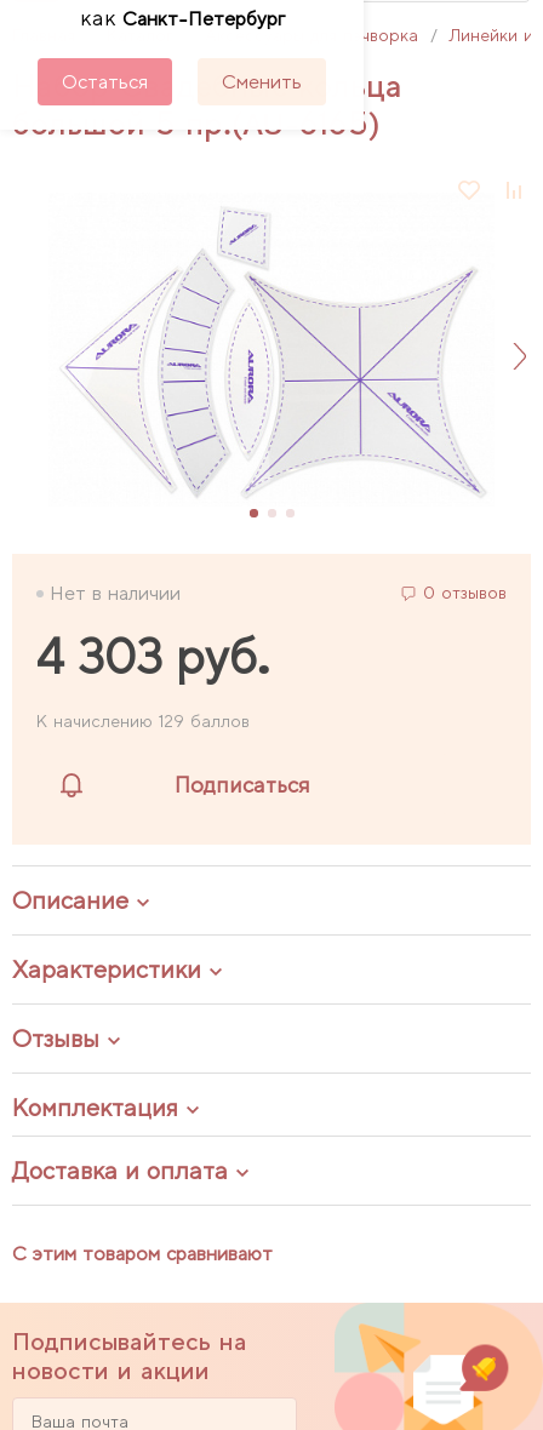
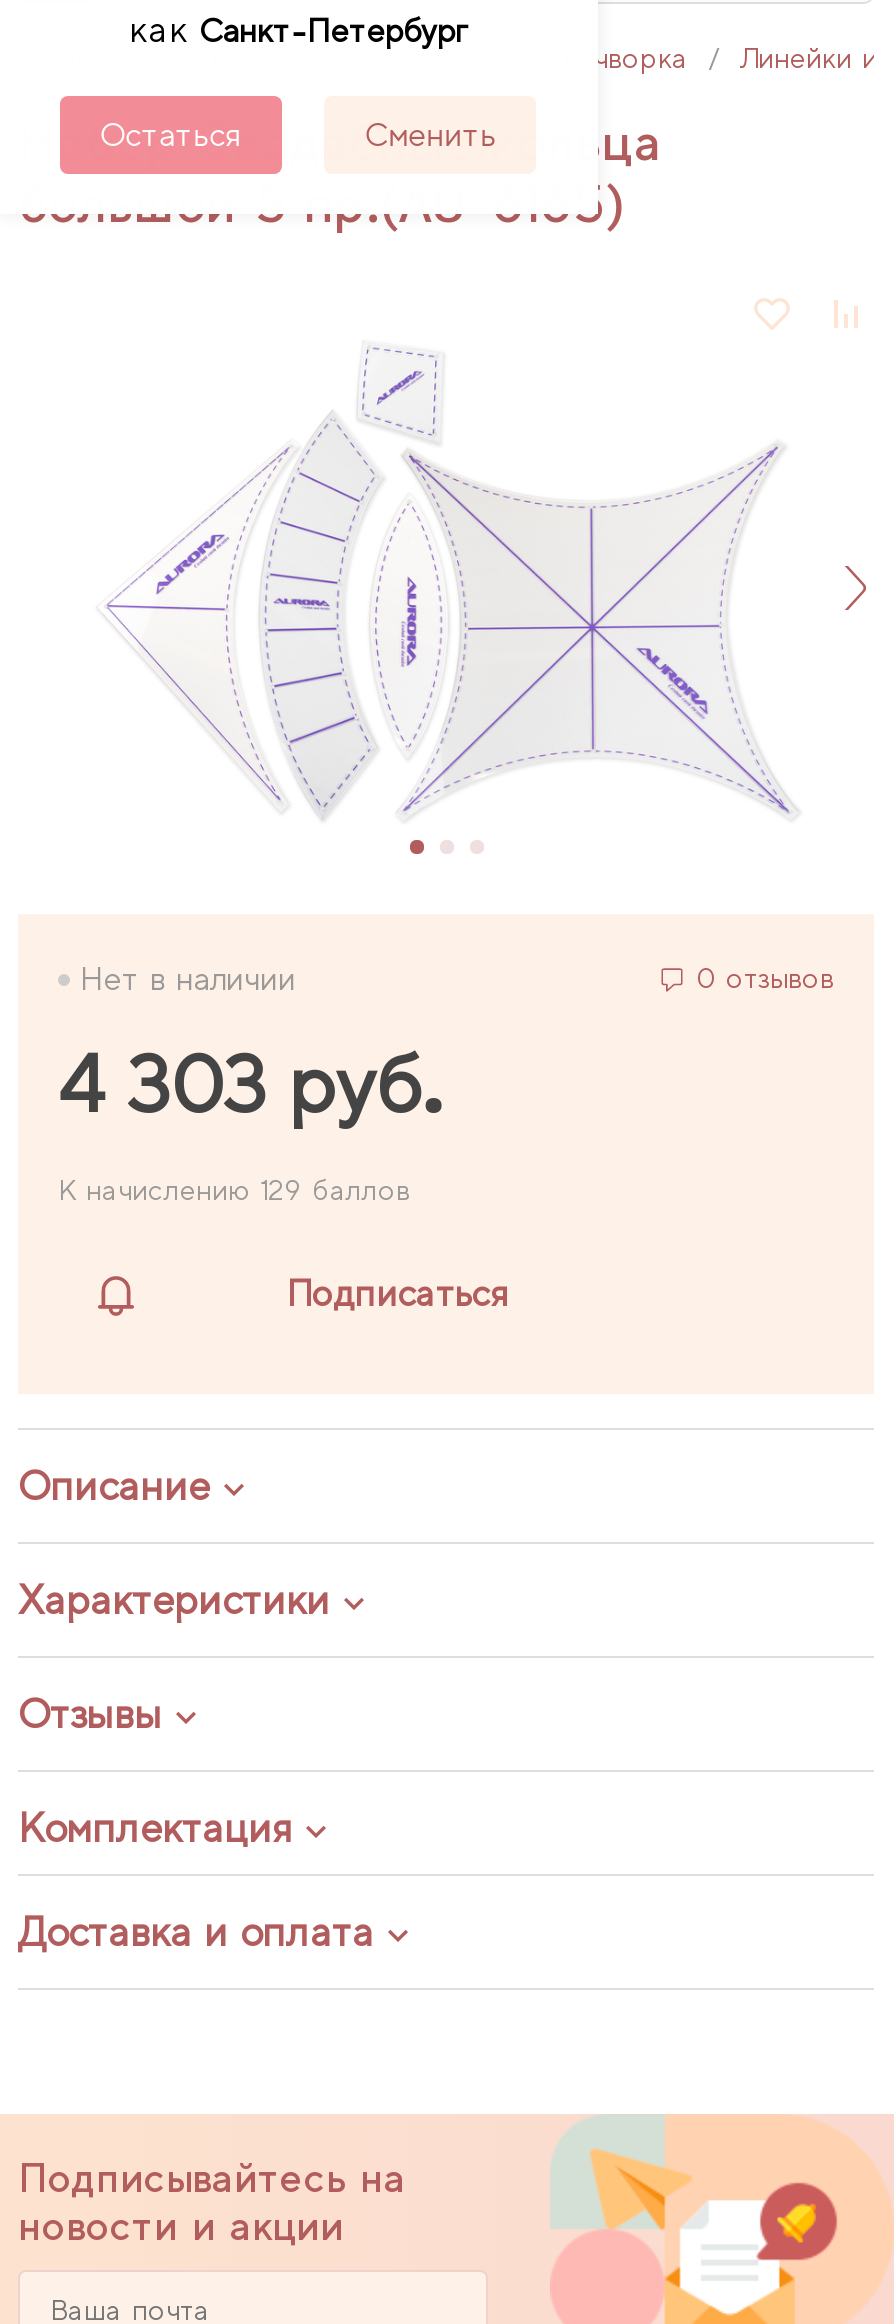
[12,1242,273,1265] С этим товаром сравнивают -> none

